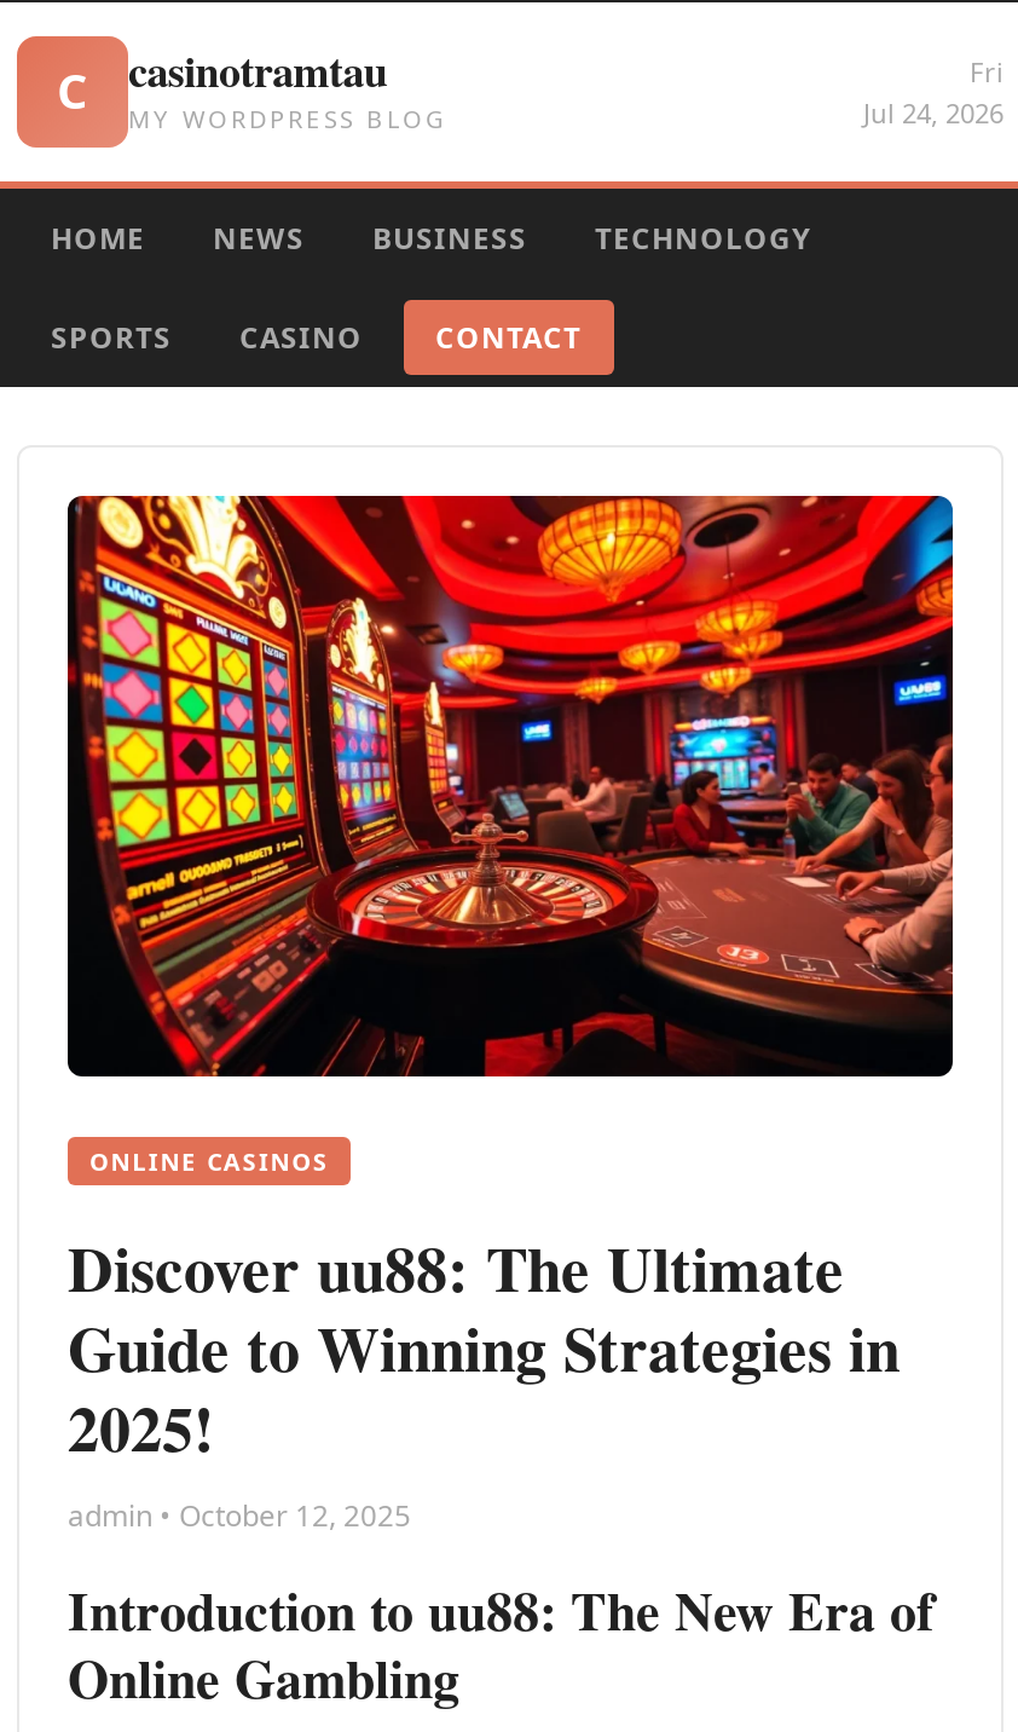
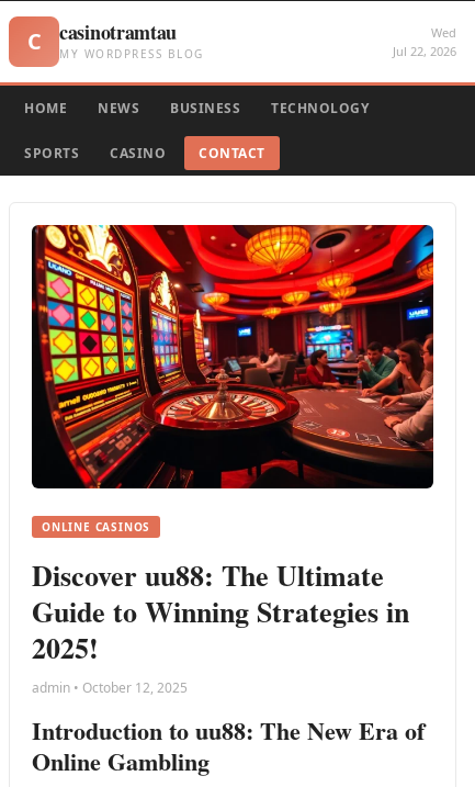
[863,53,1003,131] Fri | Jul 24, 2026 -> [393,24,456,59] Wed | Jul 22, 2026

